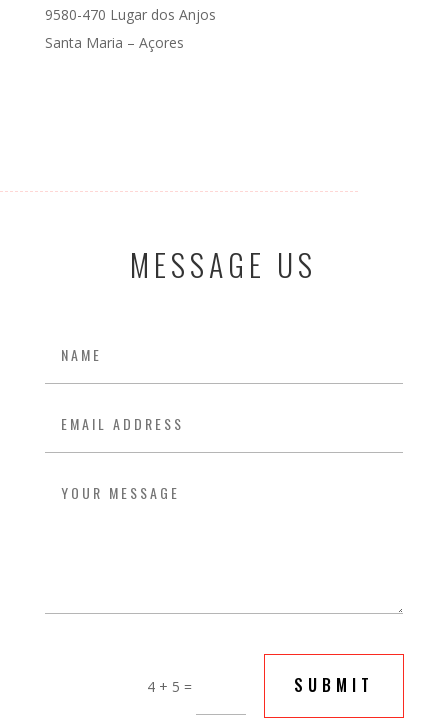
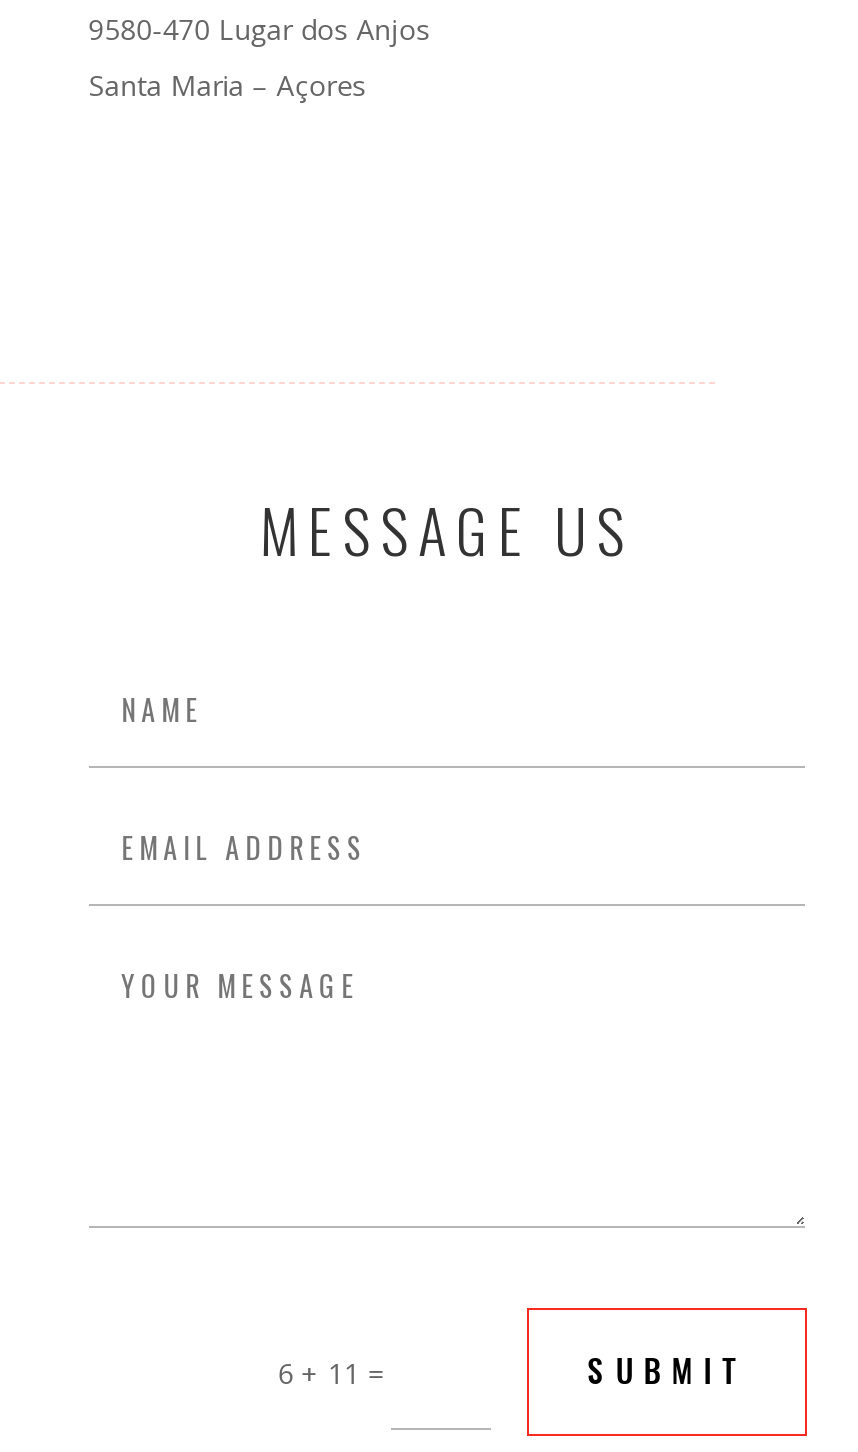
[147,677,196,696] 4 + 5 = -> [277,1355,391,1393] 6 + 11 =

